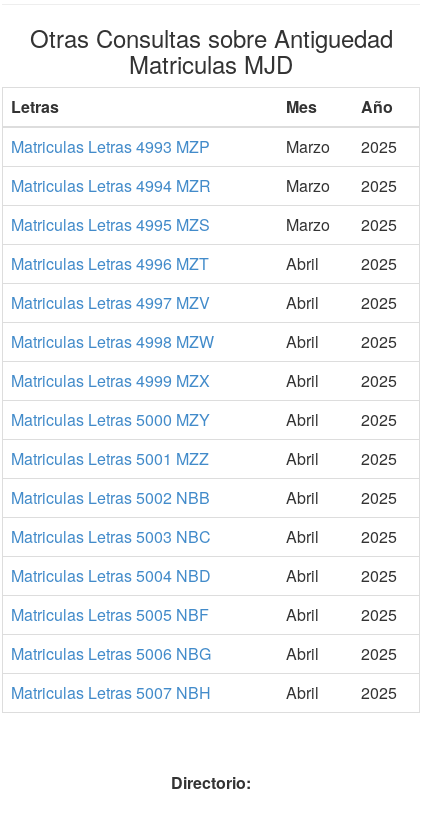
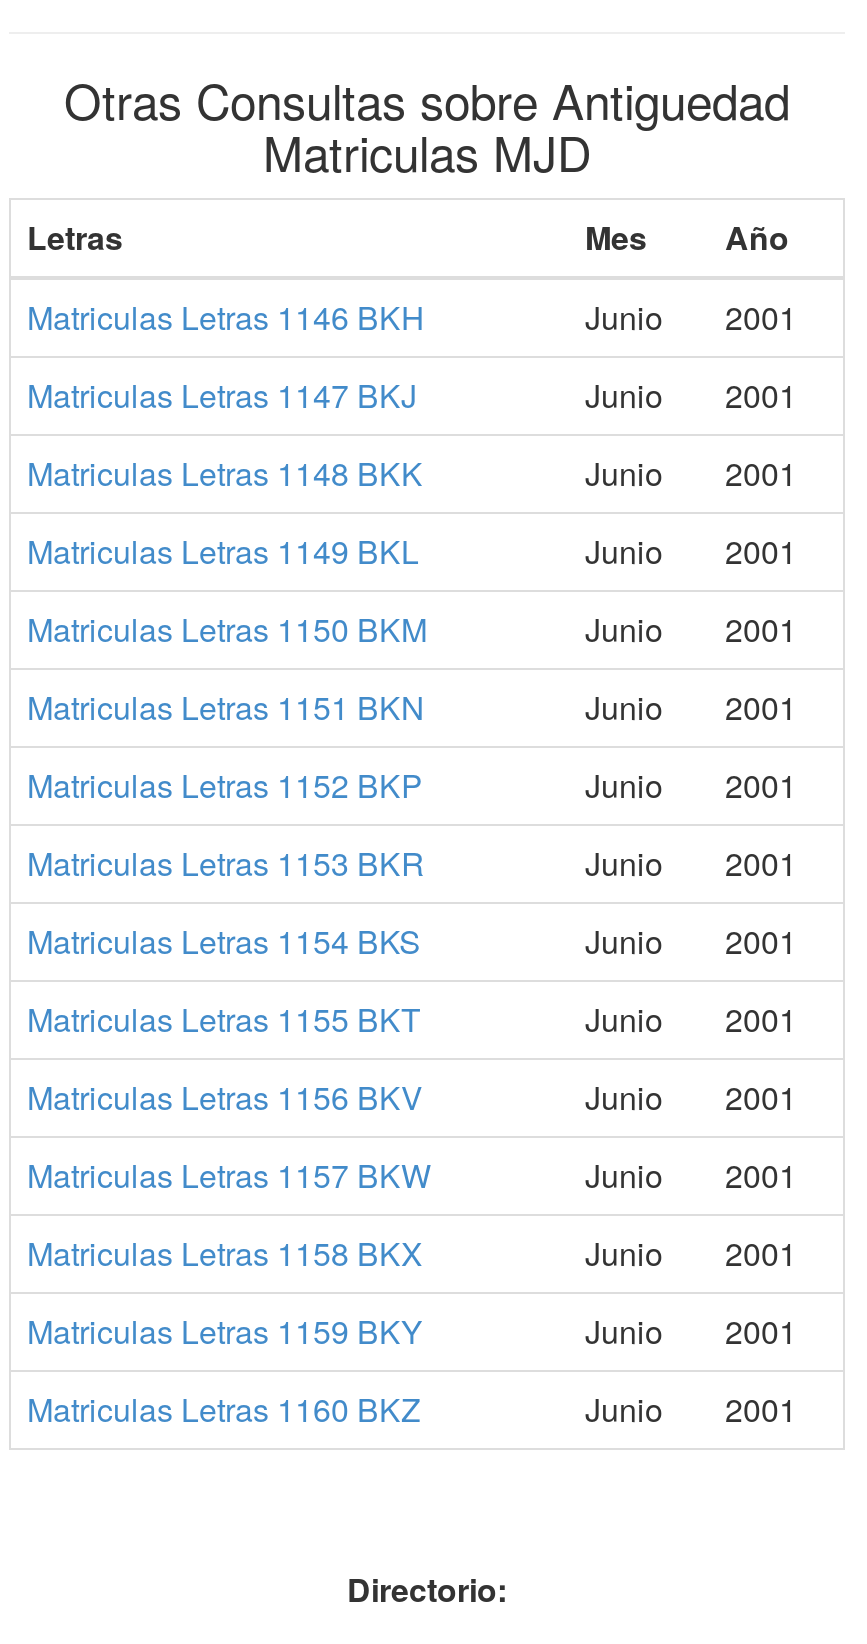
[11,135,397,158] Matriculas Letras 4993 MZP | Marzo | 2025 -> [27,294,797,340] Matriculas Letras 1146 BKH | Junio | 2001
[11,174,397,197] Matriculas Letras 4994 MZR | Marzo | 2025 -> [27,372,797,418] Matriculas Letras 1147 BKJ | Junio | 2001
[11,213,397,236] Matriculas Letras 4995 MZS | Marzo | 2025 -> [27,450,797,496] Matriculas Letras 1148 BKK | Junio | 2001
[11,252,397,275] Matriculas Letras 4996 MZT | Abril | 2025 -> [27,528,797,574] Matriculas Letras 1149 BKL | Junio | 2001
[11,291,397,314] Matriculas Letras 4997 MZV | Abril | 2025 -> [27,606,797,652] Matriculas Letras 1150 BKM | Junio | 2001
[11,330,397,353] Matriculas Letras 4998 MZW | Abril | 2025 -> [27,684,797,730] Matriculas Letras 1151 BKN | Junio | 2001
[11,369,397,392] Matriculas Letras 4999 MZX | Abril | 2025 -> [27,762,797,808] Matriculas Letras 1152 BKP | Junio | 2001
[11,408,397,431] Matriculas Letras 5000 MZY | Abril | 2025 -> [27,840,797,886] Matriculas Letras 1153 BKR | Junio | 2001
[11,447,397,470] Matriculas Letras 5001 MZZ | Abril | 2025 -> [27,918,797,964] Matriculas Letras 1154 BKS | Junio | 2001
[11,486,397,509] Matriculas Letras 5002 NBB | Abril | 2025 -> [27,996,797,1042] Matriculas Letras 1155 BKT | Junio | 2001
[11,525,397,548] Matriculas Letras 5003 NBC | Abril | 2025 -> [27,1074,797,1120] Matriculas Letras 1156 BKV | Junio | 2001
[11,564,397,587] Matriculas Letras 5004 NBD | Abril | 2025 -> [27,1152,797,1198] Matriculas Letras 1157 BKW | Junio | 2001
[11,603,397,626] Matriculas Letras 5005 NBF | Abril | 2025 -> [27,1230,797,1276] Matriculas Letras 1158 BKX | Junio | 2001
[11,642,397,665] Matriculas Letras 5006 NBG | Abril | 2025 -> [27,1308,797,1354] Matriculas Letras 1159 BKY | Junio | 2001
[11,681,397,704] Matriculas Letras 5007 NBH | Abril | 2025 -> [27,1386,797,1432] Matriculas Letras 1160 BKZ | Junio | 2001

